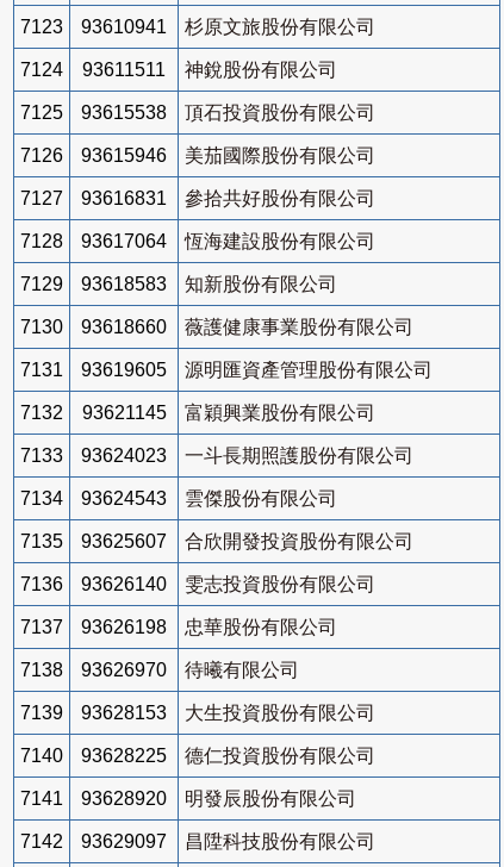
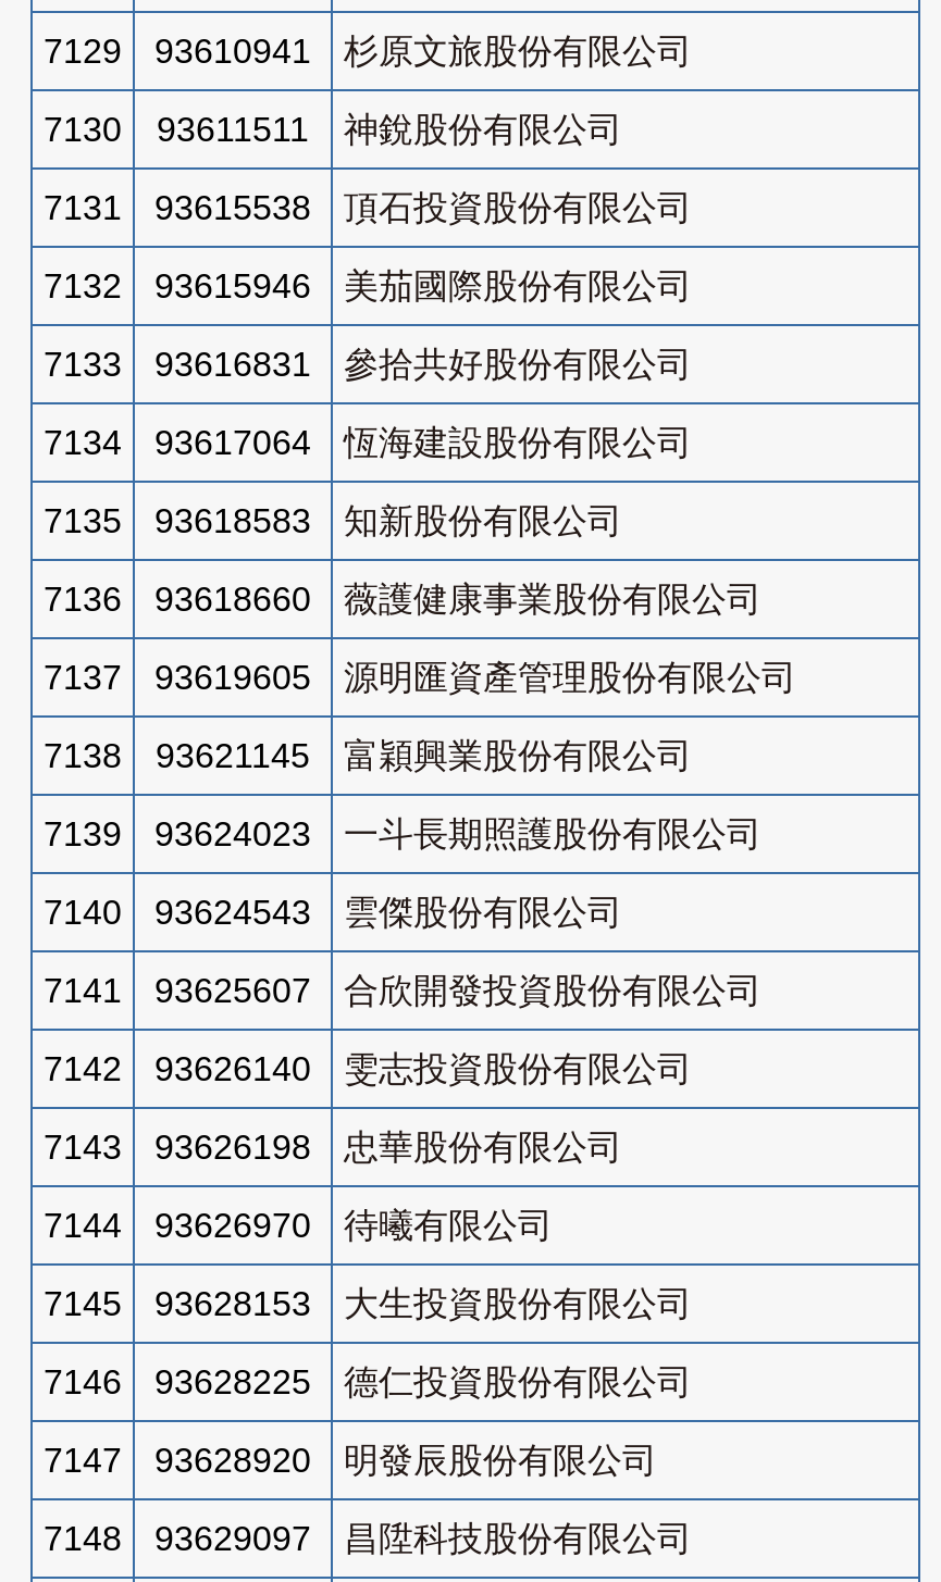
[20,17,375,37] 7123 93610941 杉原文旅股份有限公司 -> [44,32,692,69] 7129 93610941 杉原文旅股份有限公司
[20,59,337,80] 7124 93611511 神銳股份有限公司 -> [44,111,622,148] 7130 93611511 神銳股份有限公司
[20,102,375,123] 7125 93615538 頂石投資股份有限公司 -> [44,189,692,226] 7131 93615538 頂石投資股份有限公司
[20,145,375,165] 7126 93615946 美茄國際股份有限公司 -> [44,267,692,304] 7132 93615946 美茄國際股份有限公司
[20,188,375,208] 7127 93616831 參拾共好股份有限公司 -> [44,346,692,383] 7133 93616831 參拾共好股份有限公司
[20,231,375,251] 7128 93617064 恆海建設股份有限公司 -> [44,424,692,461] 7134 93617064 恆海建設股份有限公司
[20,274,337,294] 7129 93618583 知新股份有限公司 -> [44,502,622,539] 7135 93618583 知新股份有限公司
[20,317,413,337] 7130 93618660 薇護健康事業股份有限公司 -> [44,580,762,617] 7136 93618660 薇護健康事業股份有限公司
[20,360,433,380] 7131 93619605 源明匯資產管理股份有限公司 -> [44,659,796,696] 7137 93619605 源明匯資產管理股份有限公司
[20,402,375,423] 7132 93621145 富穎興業股份有限公司 -> [44,737,692,774] 7138 93621145 富穎興業股份有限公司
[20,445,413,466] 7133 93624023 一斗長期照護股份有限公司 -> [44,815,762,852] 7139 93624023 一斗長期照護股份有限公司
[20,488,337,508] 7134 93624543 雲傑股份有限公司 -> [44,894,622,930] 7140 93624543 雲傑股份有限公司
[20,531,413,551] 7135 93625607 合欣開發投資股份有限公司 -> [44,972,762,1009] 7141 93625607 合欣開發投資股份有限公司
[20,574,375,594] 7136 93626140 雯志投資股份有限公司 -> [44,1050,692,1087] 7142 93626140 雯志投資股份有限公司
[20,617,337,637] 7137 93626198 忠華股份有限公司 -> [44,1128,622,1165] 7143 93626198 忠華股份有限公司
[20,660,299,680] 7138 93626970 待曦有限公司 -> [44,1207,553,1244] 7144 93626970 待曦有限公司
[20,703,375,723] 7139 93628153 大生投資股份有限公司 -> [44,1285,692,1322] 7145 93628153 大生投資股份有限公司
[20,745,375,766] 7140 93628225 德仁投資股份有限公司 -> [44,1363,692,1400] 7146 93628225 德仁投資股份有限公司
[20,788,356,809] 7141 93628920 明發辰股份有限公司 -> [44,1442,657,1478] 7147 93628920 明發辰股份有限公司
[20,831,375,851] 7142 93629097 昌陞科技股份有限公司 -> [44,1520,692,1557] 7148 93629097 昌陞科技股份有限公司

